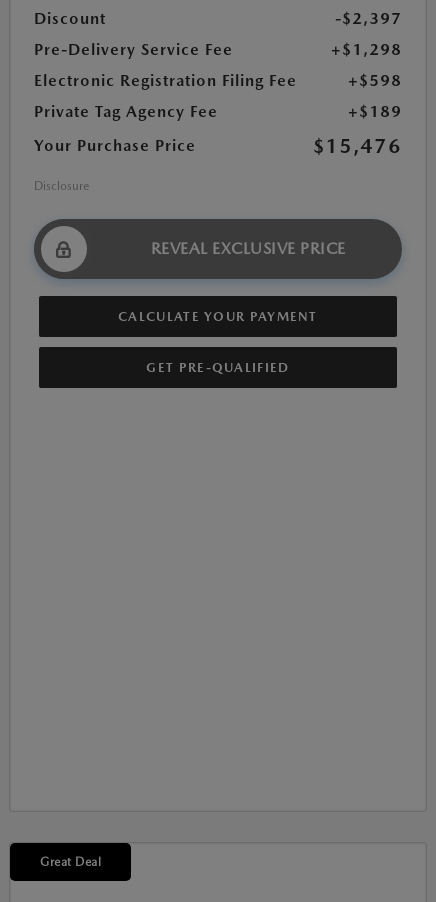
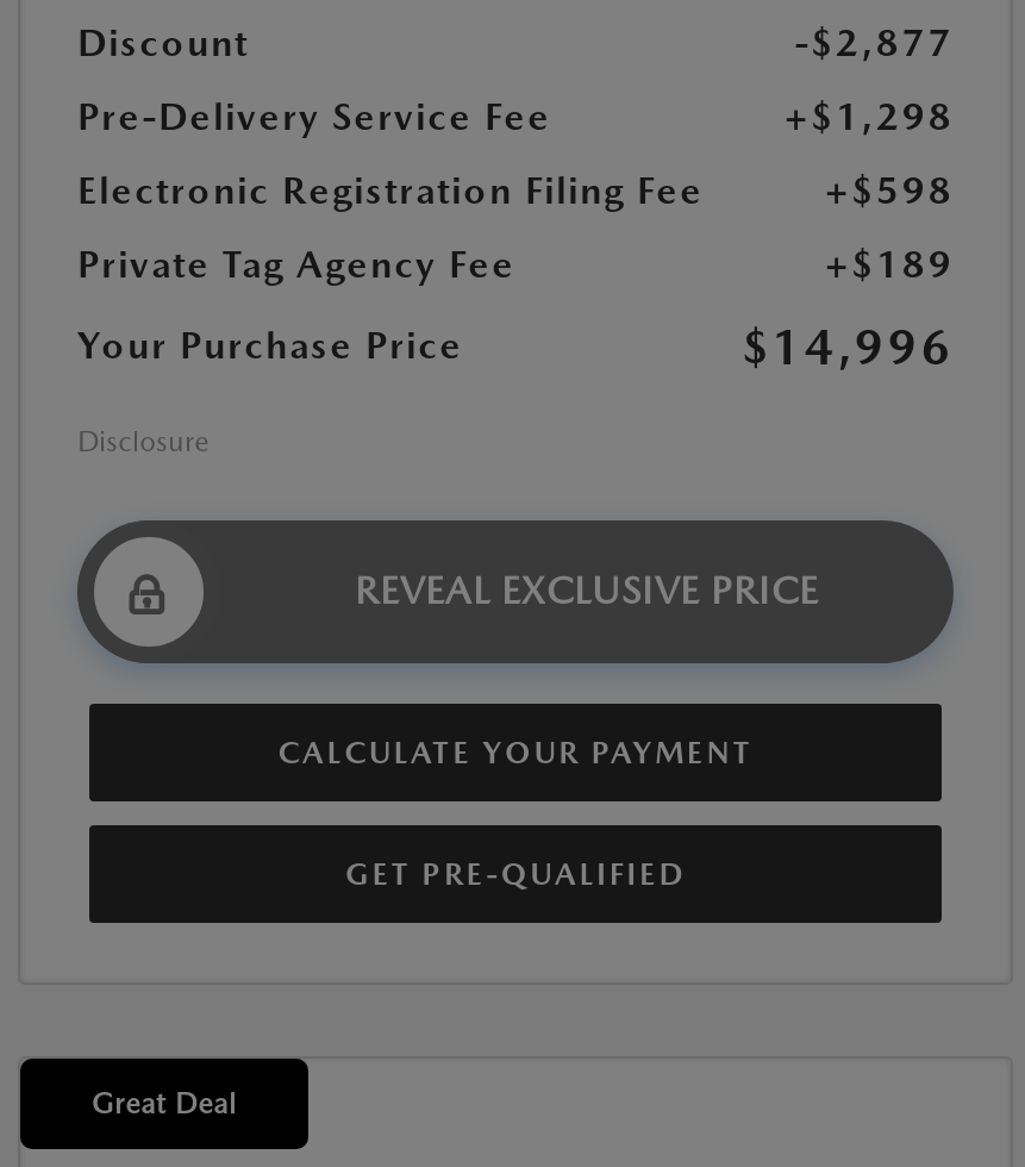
[335,9,402,28] -$2,397 -> [794,20,954,65] -$2,877
[313,134,402,158] $15,476 -> [742,318,954,375] $14,996

